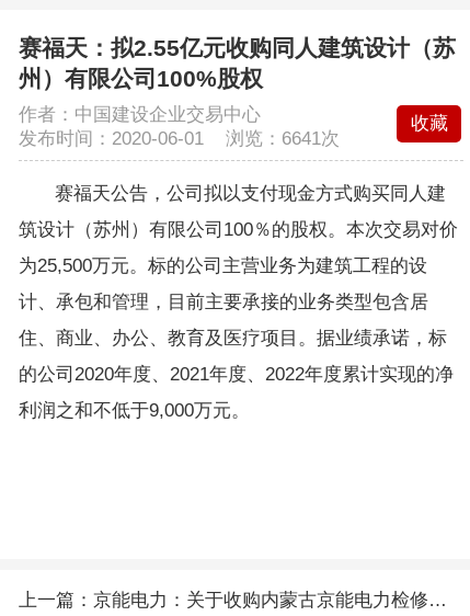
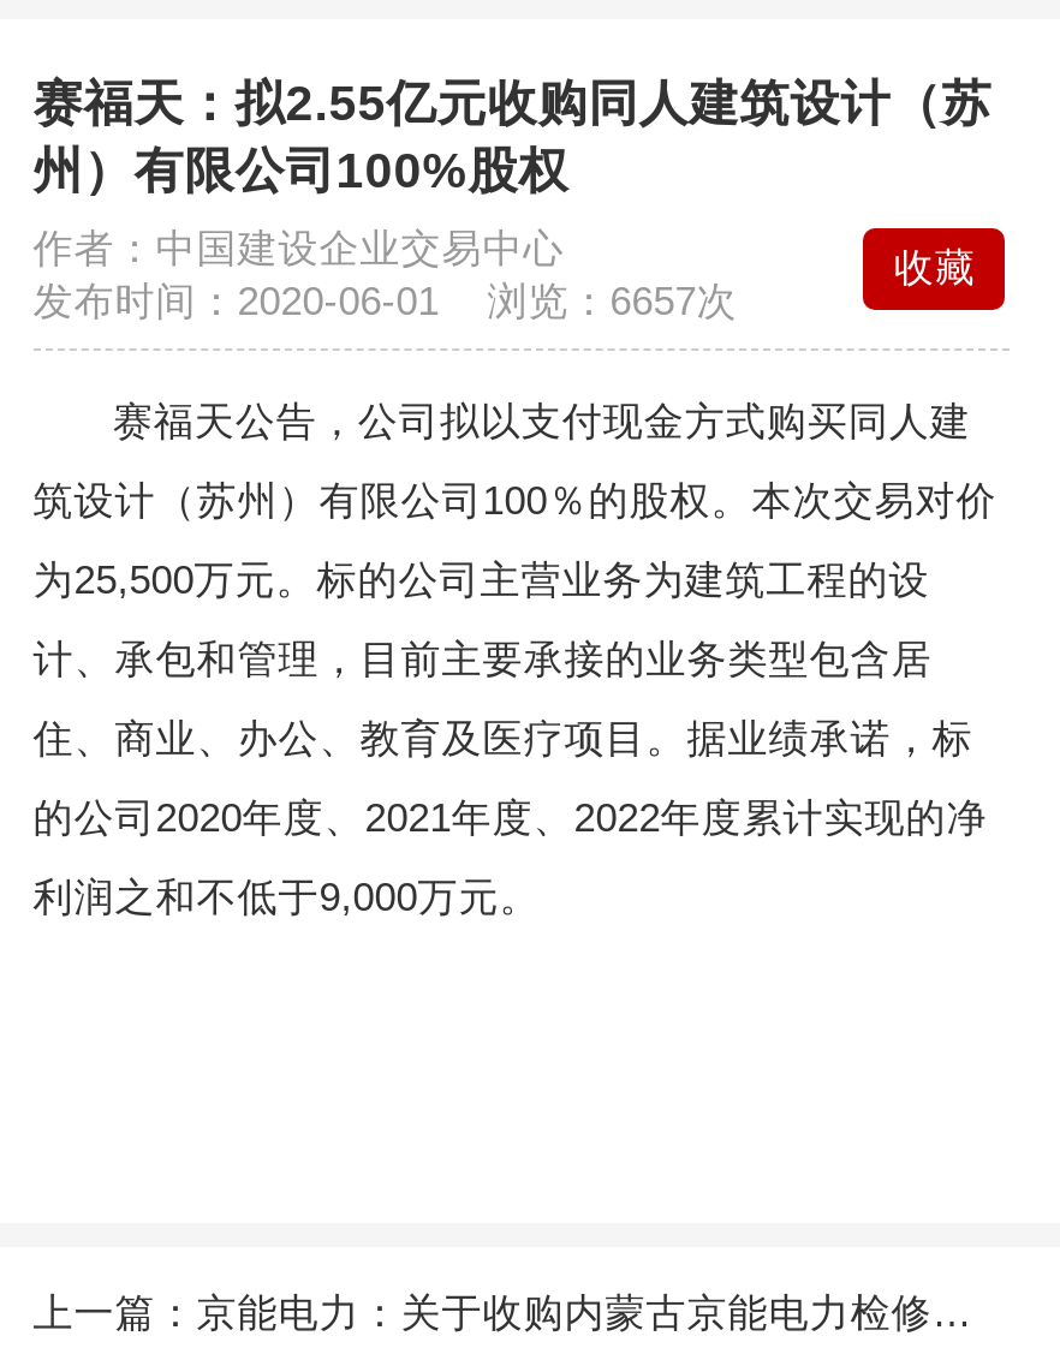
[18,128,339,149] 发布时间：2020-06-01 浏览：6641次 -> [33,278,737,324] 发布时间：2020-06-01 浏览：6657次

